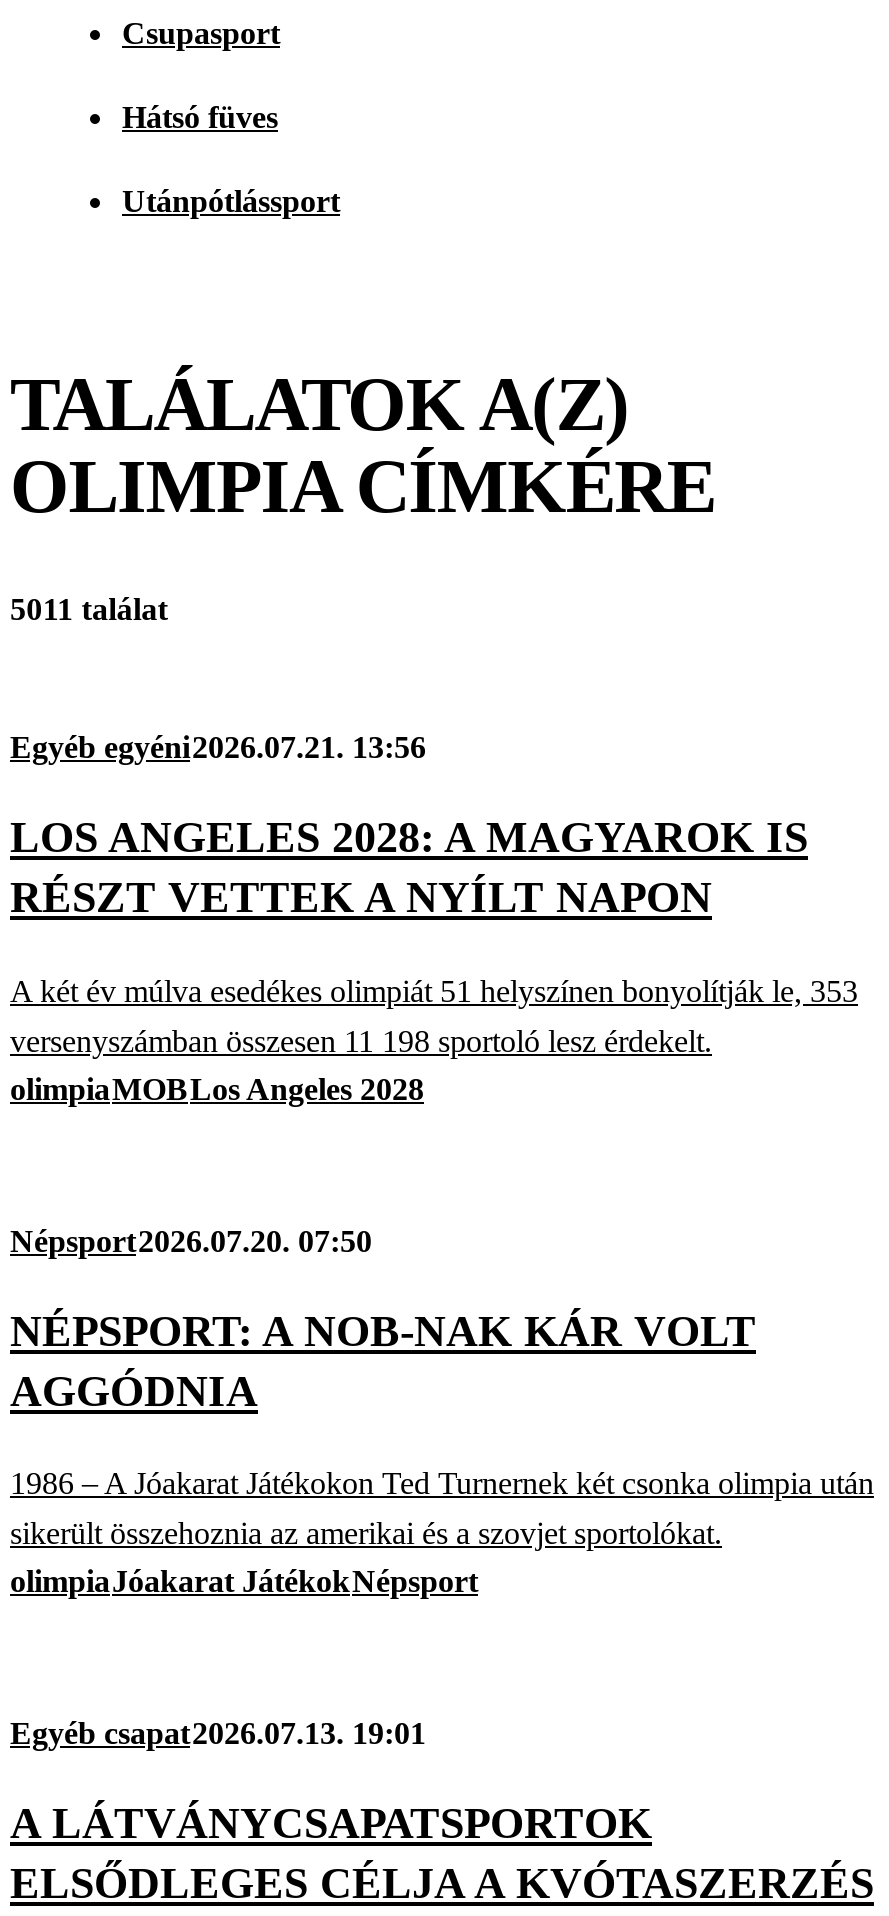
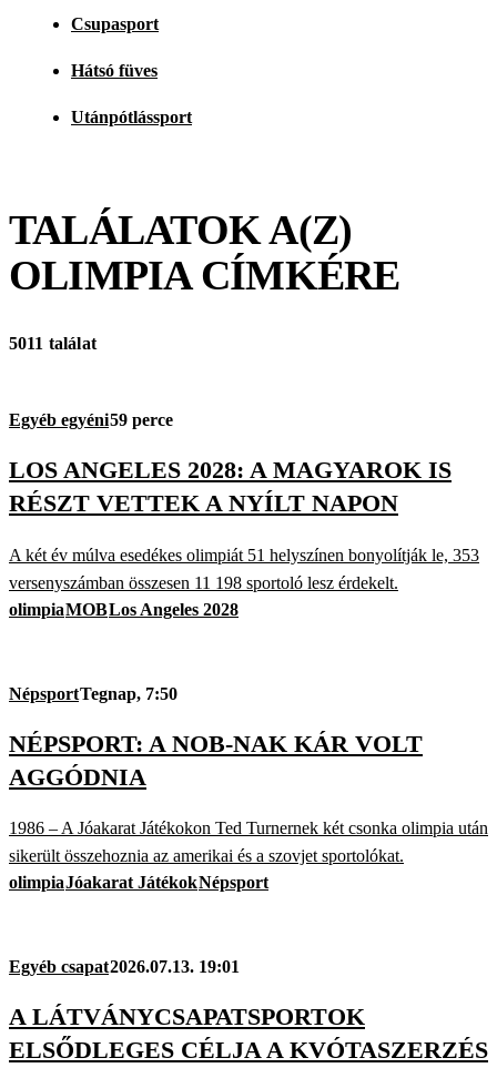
[10,730,426,764] Egyéb egyéni2026.07.21. 13:56 -> [9,410,173,429] Egyéb egyéni59 perce
[10,1223,372,1257] Népsport2026.07.20. 07:50 -> [9,684,177,703] NépsportTegnap, 7:50

